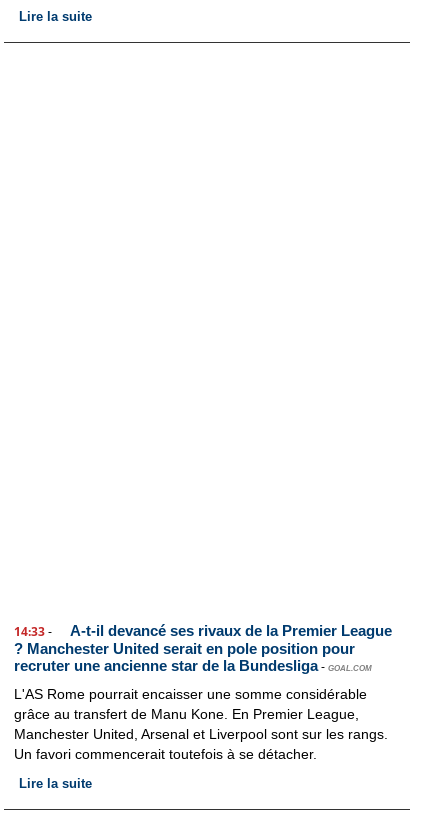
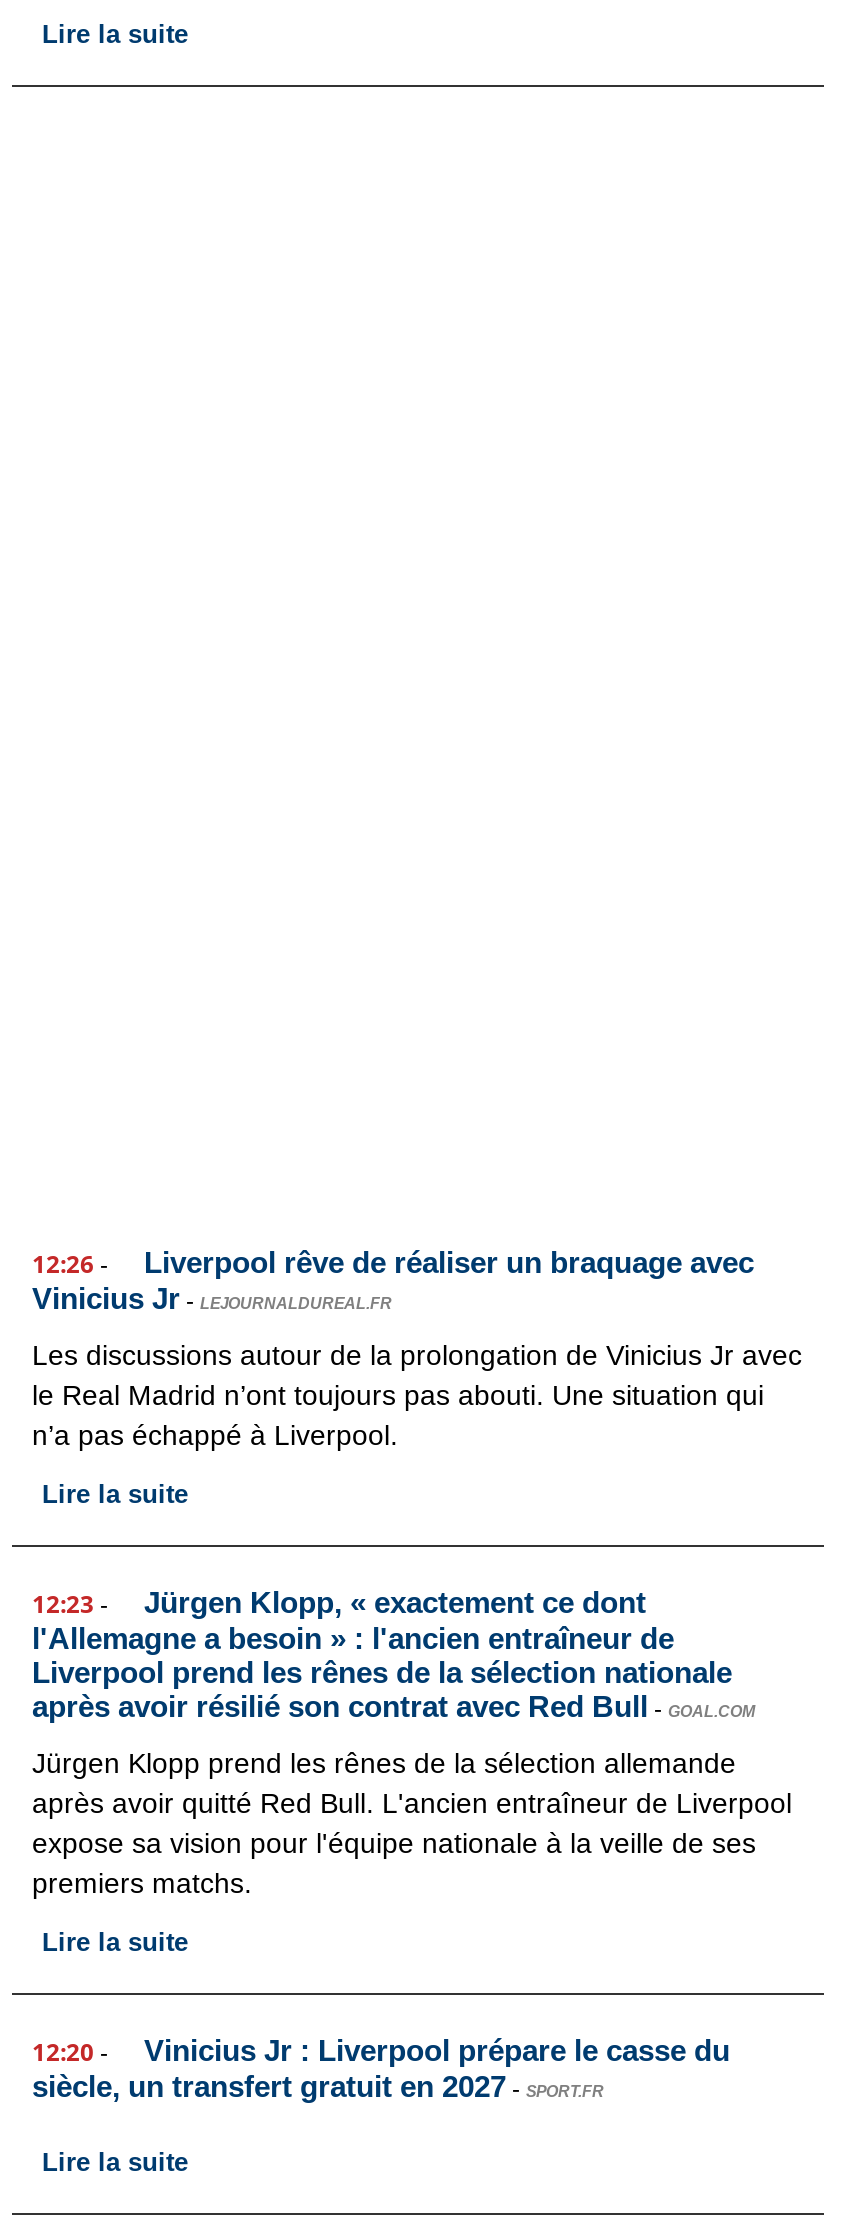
[14,622,392,762] 14:33 - | A-t-il devancé ses rivaux de la Premier League | ? Manchester United serait en pole position pour | recruter une ancienne star de la Bundesliga - GOAL.COM | L'AS Rome pourrait encaisser une somme considérable | grâce au transfert de Manu Kone. En Premier League, | Manchester United, Arsenal et Liverpool sont sur les rangs. | Un favori commencerait toutefois à se détacher. -> [32,1245,802,2103] 12:26 - | Liverpool rêve de réaliser un braquage avec | Vinicius Jr - LEJOURNALDUREAL.FR | Les discussions autour de la prolongation de Vinicius Jr avec | le Real Madrid n’ont toujours pas abouti. Une situation qui | n’a pas échappé à Liverpool. | Lire la suite | 12:23 - | Jürgen Klopp, « exactement ce dont | l'Allemagne a besoin » : l'ancien entraîneur de | Liverpool prend les rênes de la sélection nationale | après avoir résilié son contrat avec Red Bull - GOAL.COM | Jürgen Klopp prend les rênes de la sélection allemande | après avoir quitté Red Bull. L'ancien entraîneur de Liverpool | expose sa vision pour l'équipe nationale à la veille de ses | premiers matchs. | Lire la suite | 12:20 - | Vinicius Jr : Liverpool prépare le casse du | siècle, un transfert gratuit en 2027 - SPORT.FR

